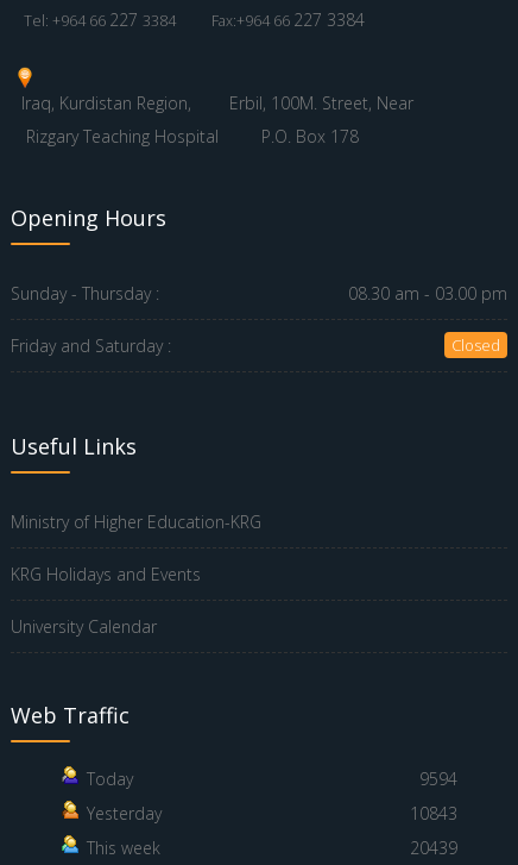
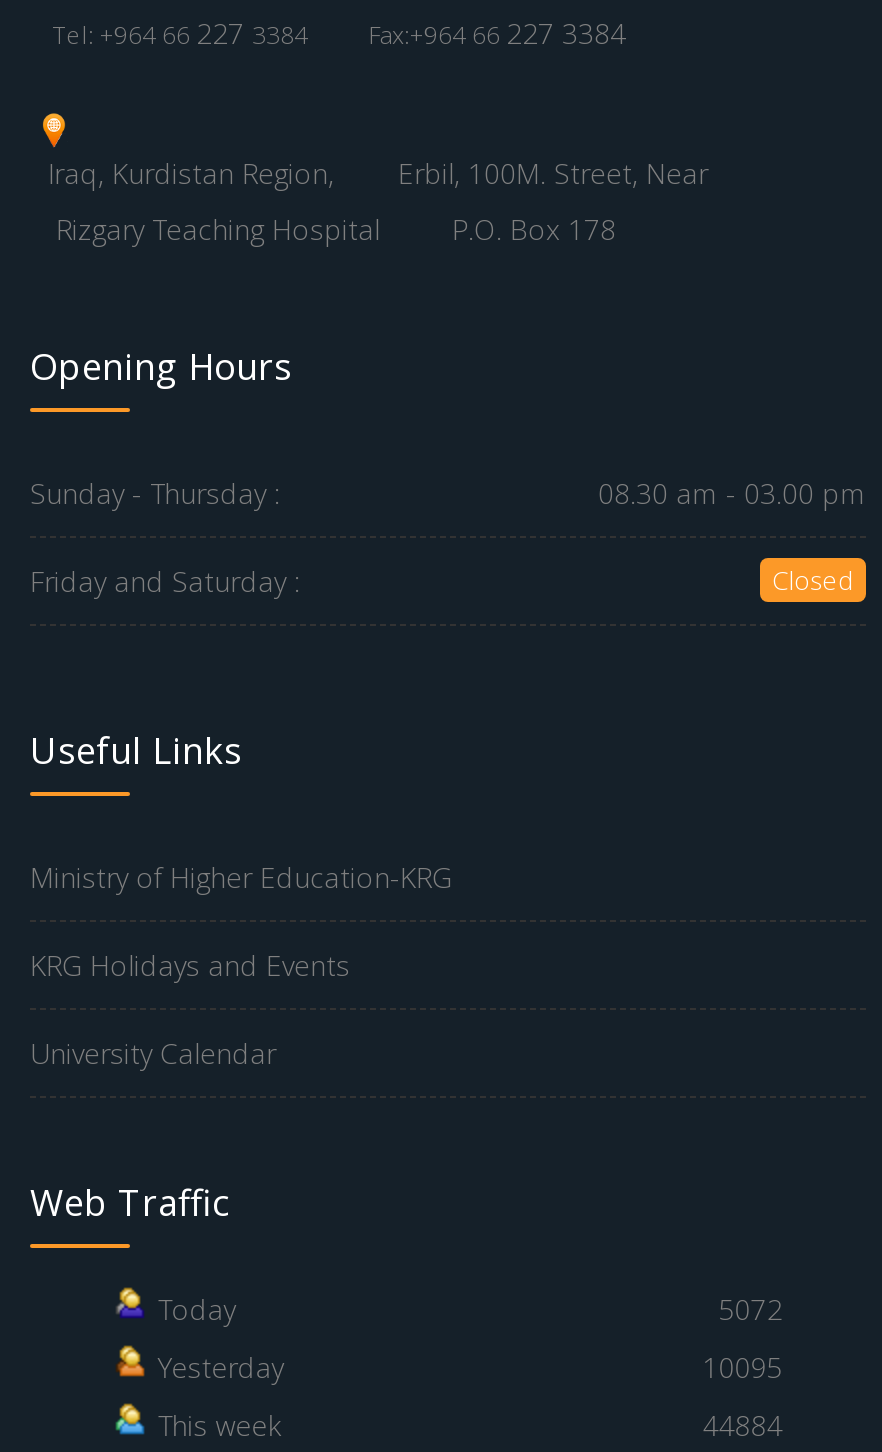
[420,767,458,789] 9594 -> [718,1289,782,1327] 5072
[410,801,458,824] 10843 -> [702,1347,782,1385] 10095
[410,836,458,858] 20439 -> [702,1405,782,1443] 44884

